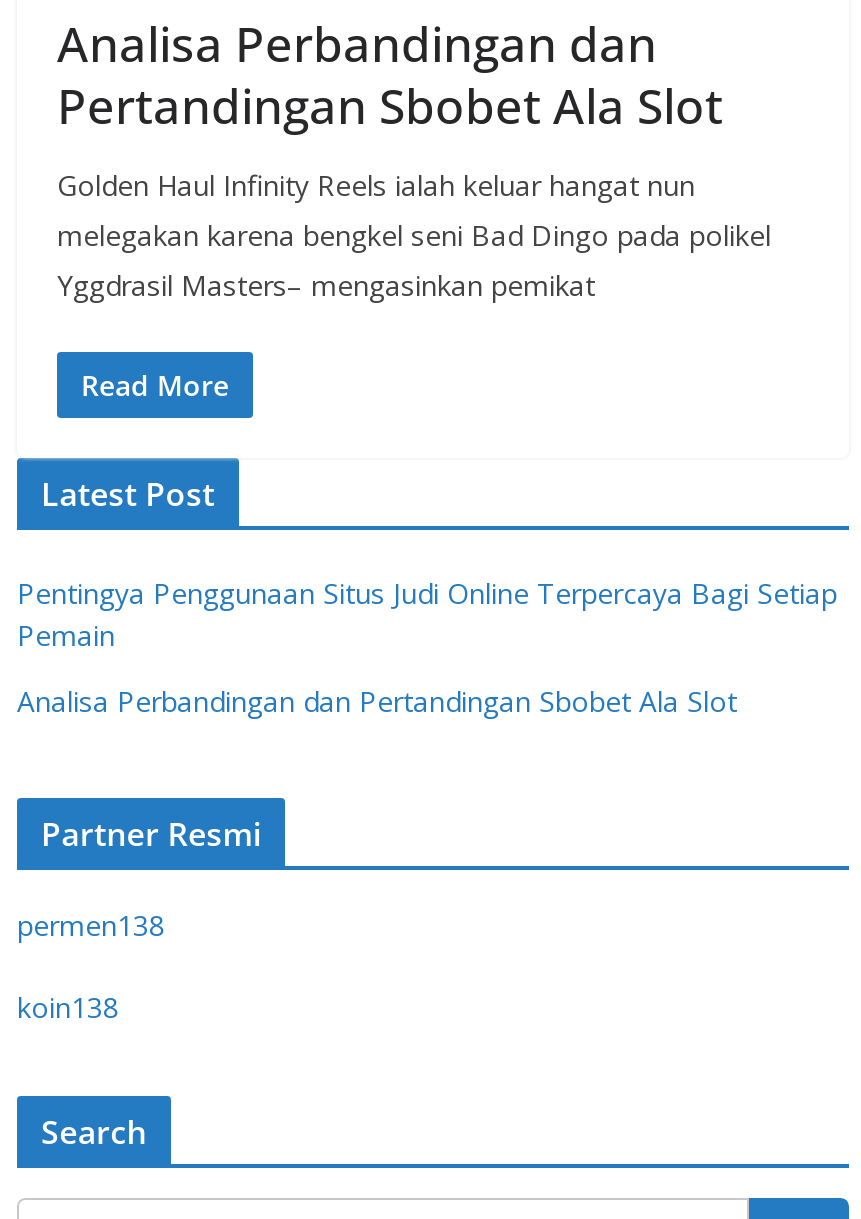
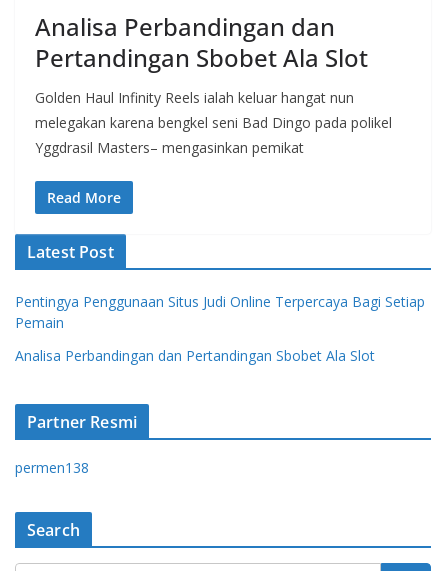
[17,988,119,1026] koin138 -> none

